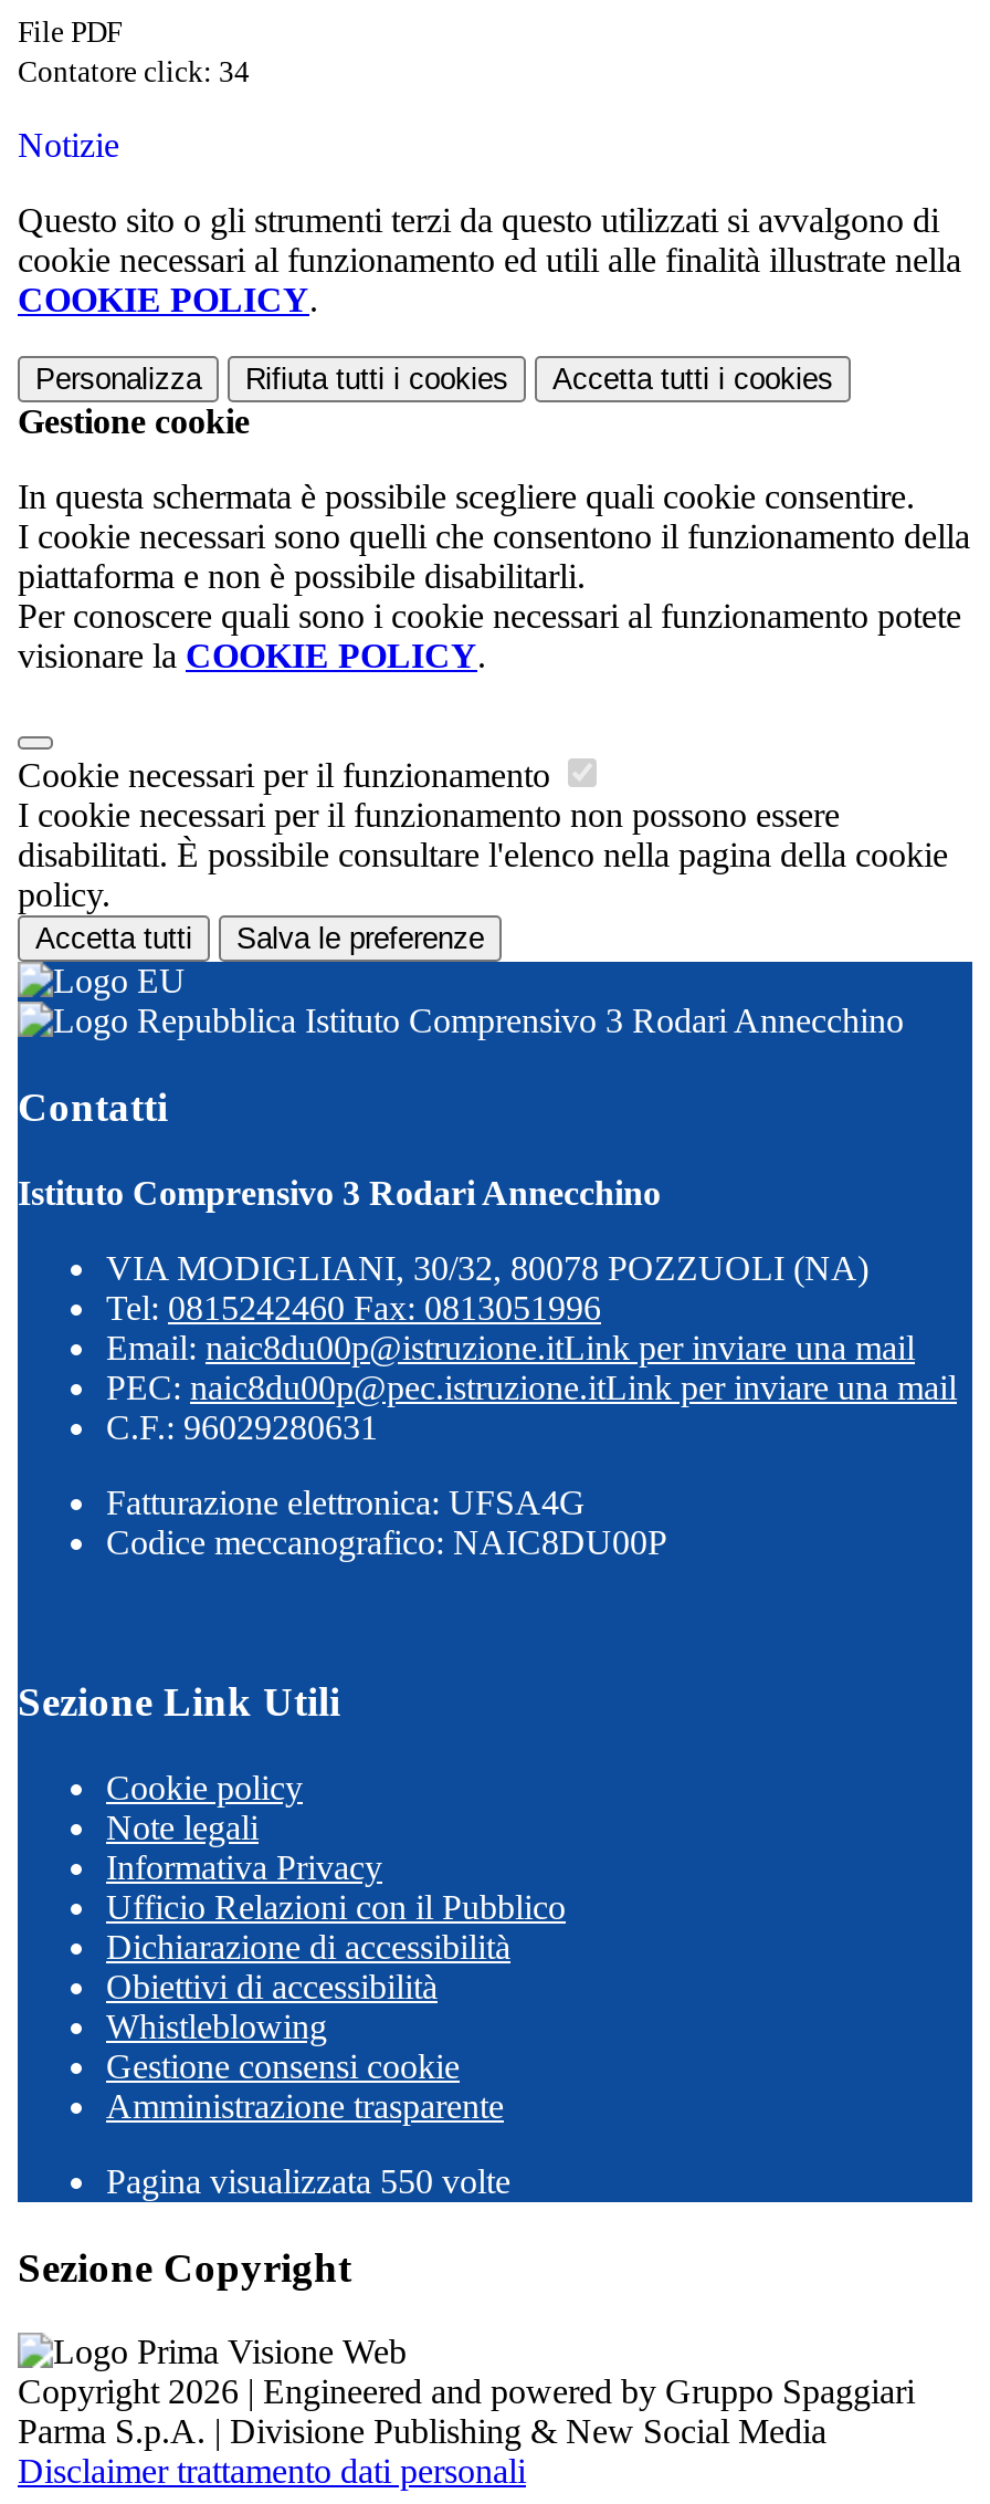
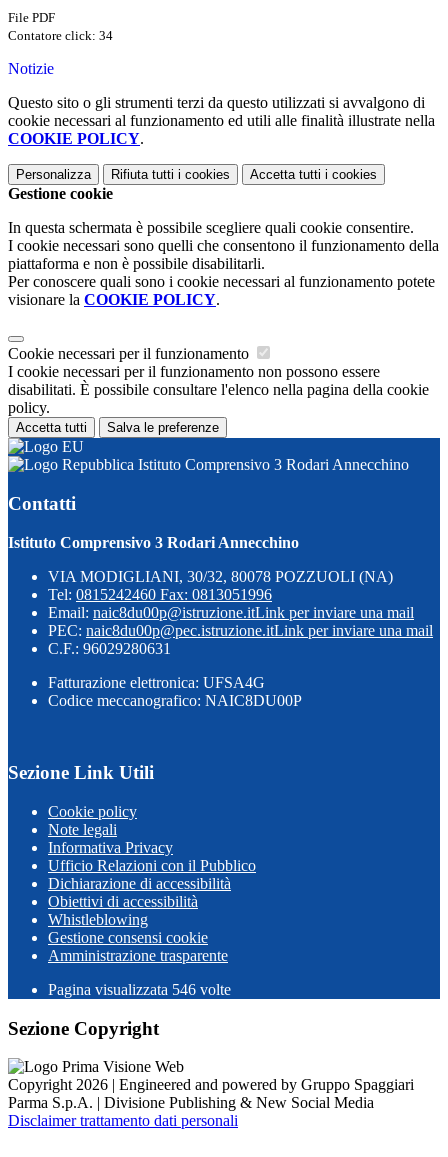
[106,2162,510,2200] Pagina visualizzata 550 volte -> [48,981,231,998] Pagina visualizzata 546 volte

